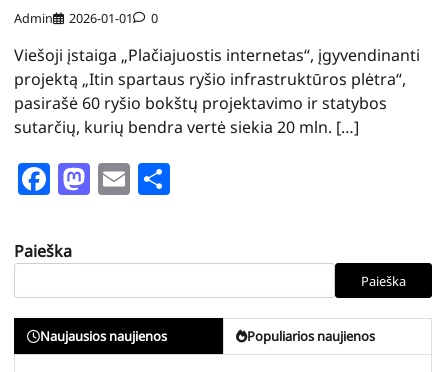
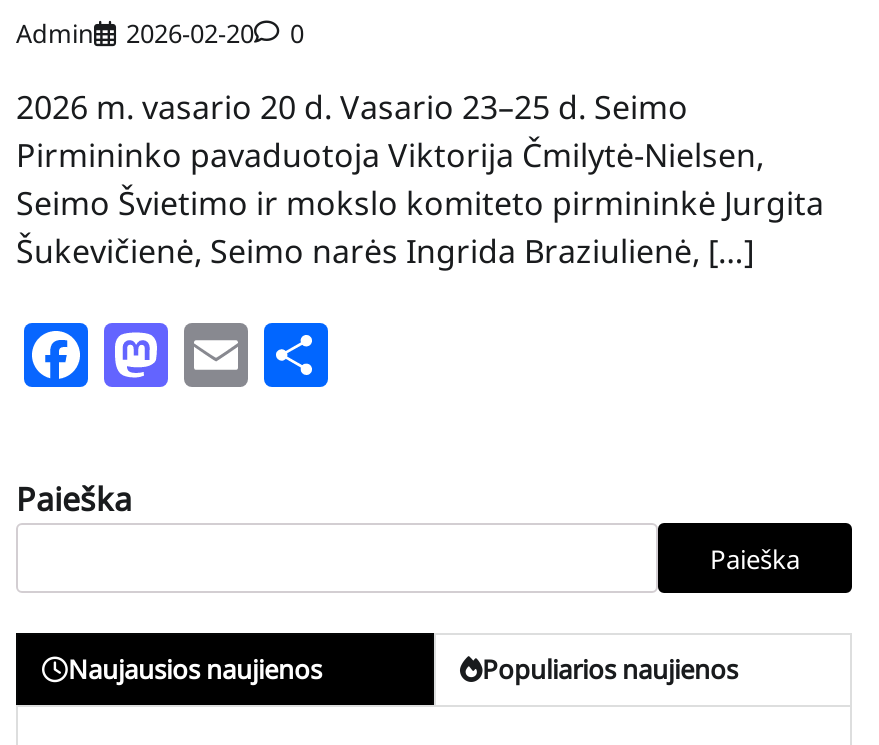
[14,9,158,27] Admin 2026-01-01 0 -> [16,15,304,51] Admin 2026-02-20 0
[14,44,420,138] Viešoji įstaiga „Plačiajuostis internetas“, įgyvendinanti | projektą „Itin spartaus ryšio infrastruktūros plėtra“, | pasirašė 60 ryšio bokštų projektavimo ir statybos | sutarčių, kurių bendra vertė siekia 20 mln. […] -> [16,85,824,273] 2026 m. vasario 20 d. Vasario 23–25 d. Seimo | Pirmininko pavaduotoja Viktorija Čmilytė-Nielsen, | Seimo Švietimo ir mokslo komiteto pirmininkė Jurgita | Šukevičienė, Seimo narės Ingrida Braziulienė, […]

